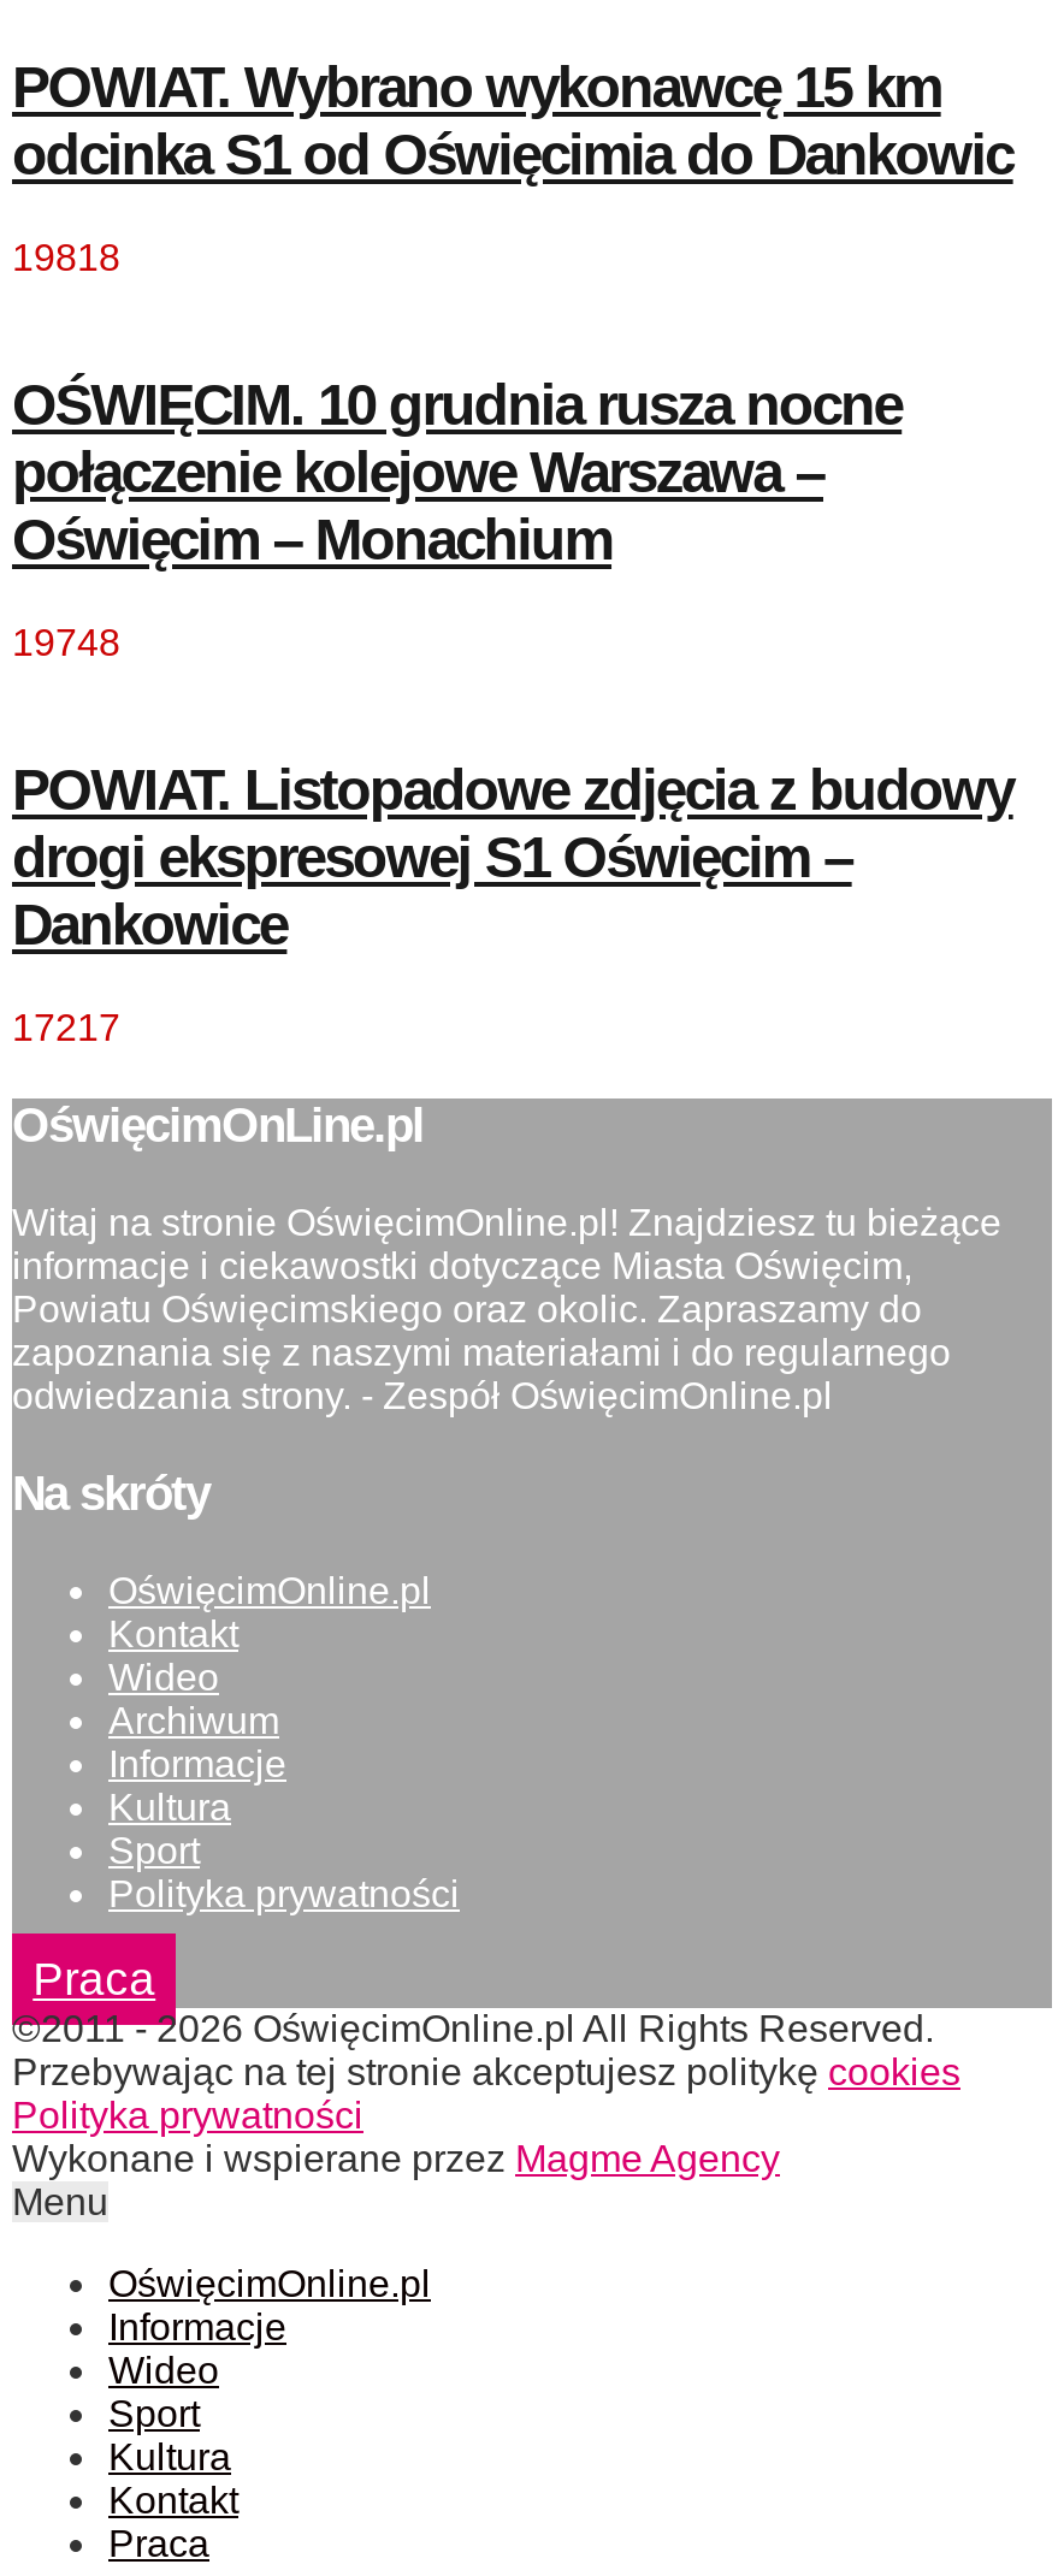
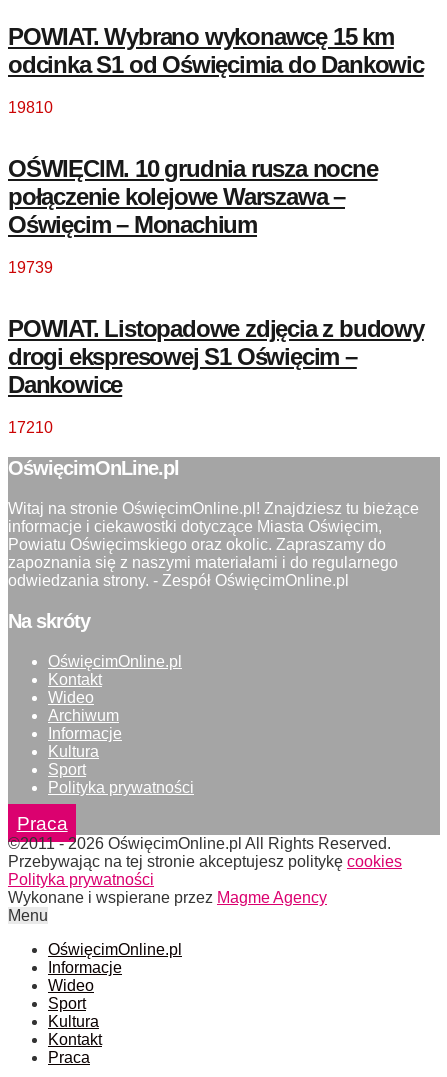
[12,237,120,278] 19818 -> [8,99,53,116] 19810
[12,622,120,662] 19748 -> [8,259,53,276] 19739
[12,1006,120,1047] 17217 -> [8,419,53,436] 17210

